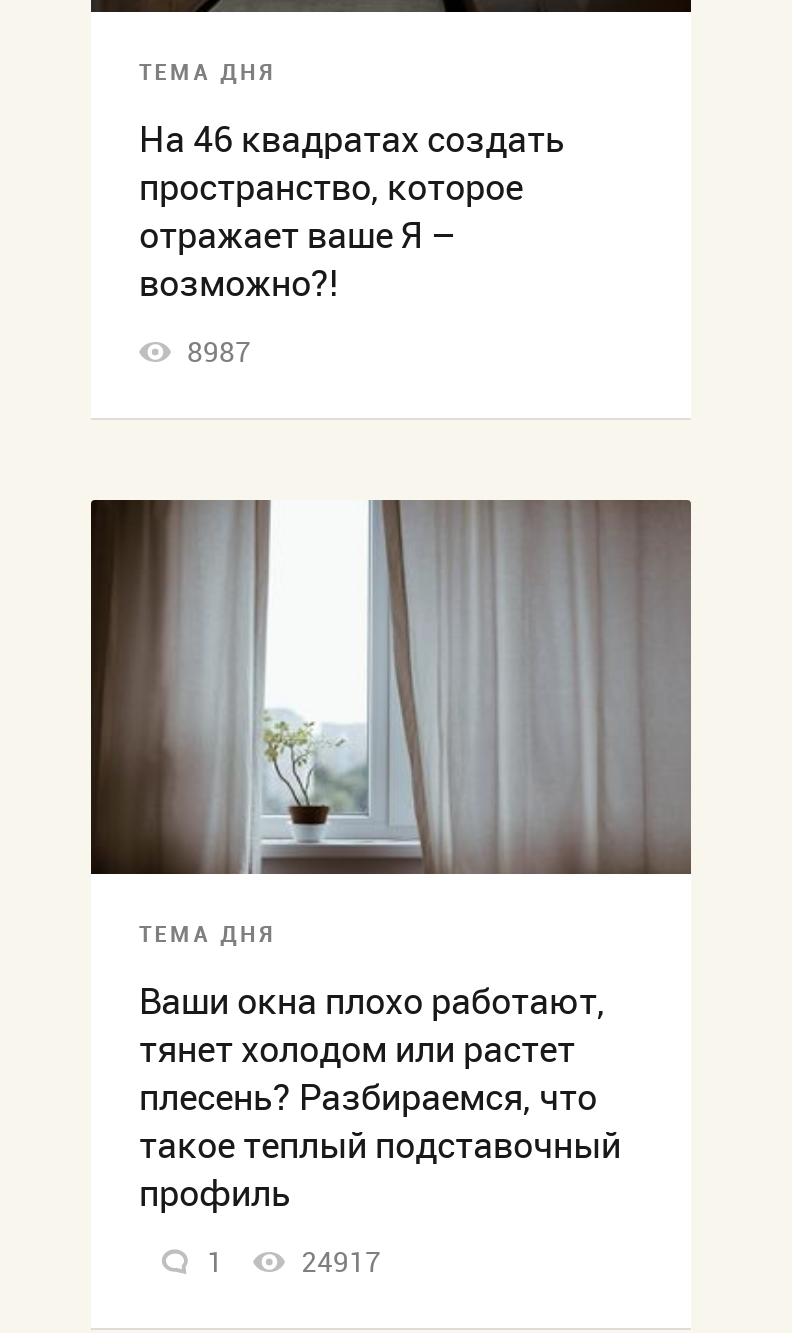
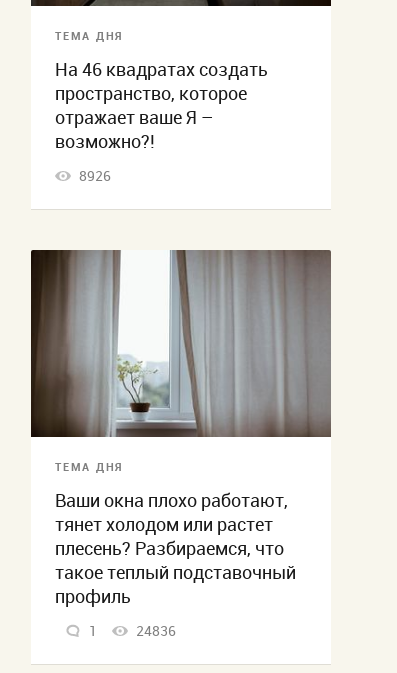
[187,336,251,368] 8987 -> [79,168,111,184] 8926
[301,1246,381,1278] 24917 -> [136,623,176,639] 24836

